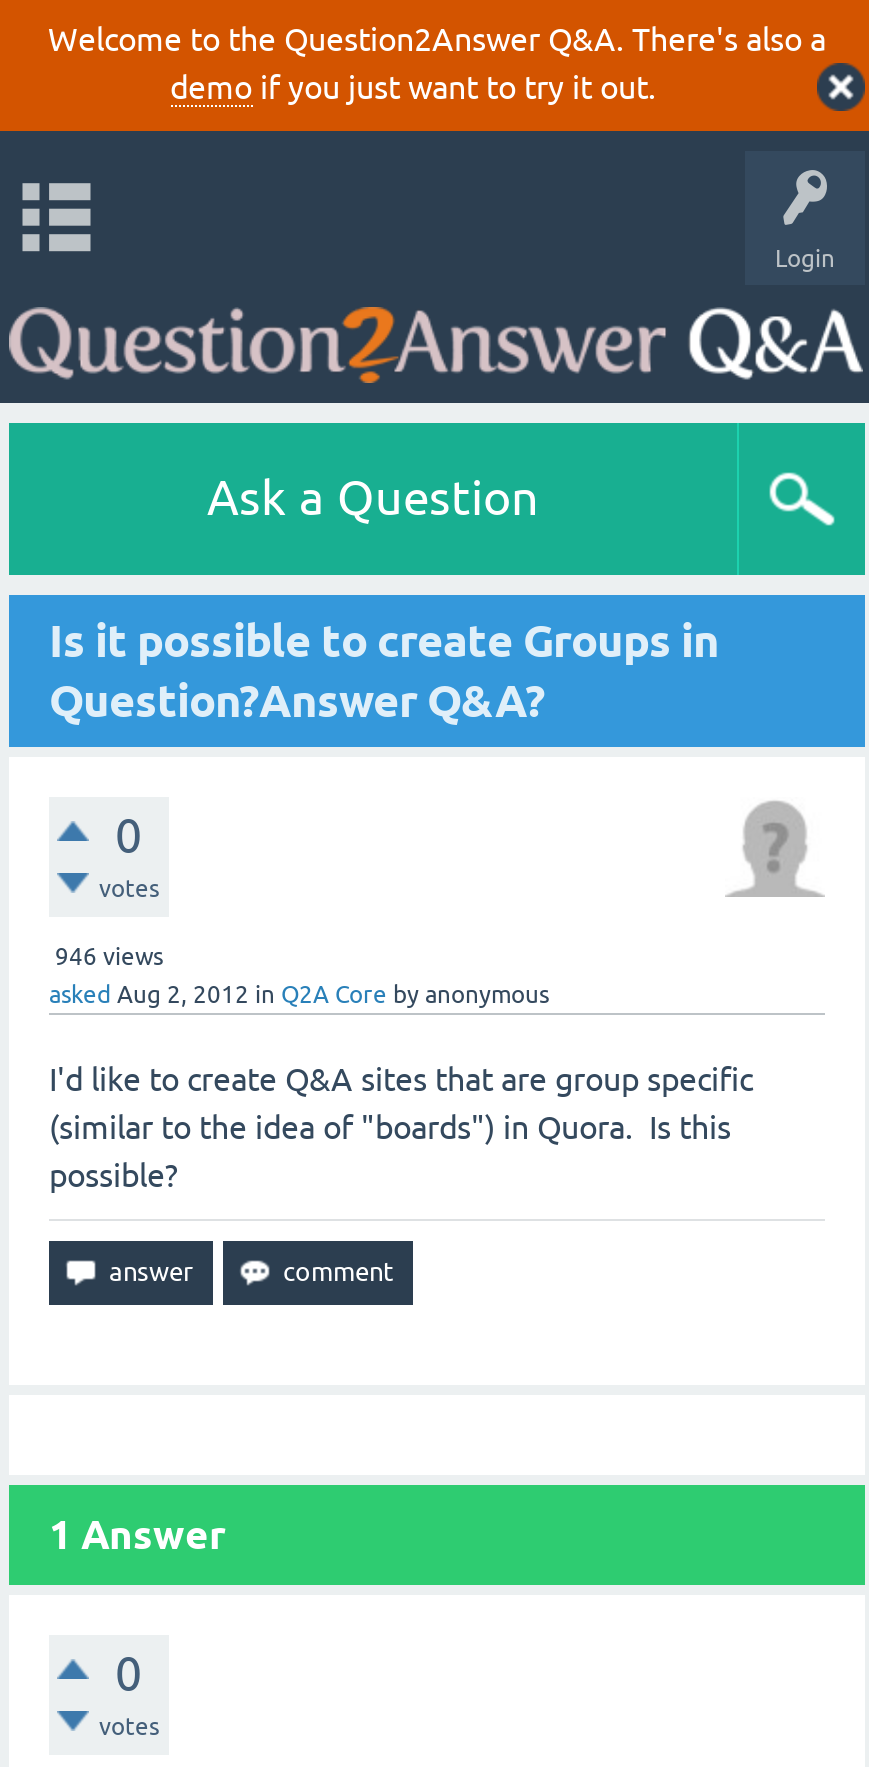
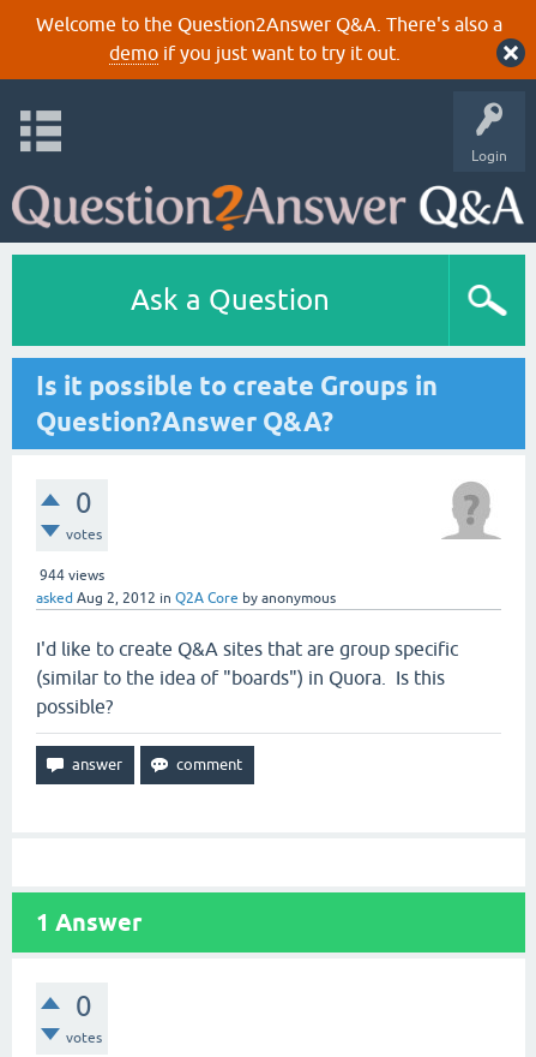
[55,943,163,971] 946 views -> [40,567,104,584] 944 views

